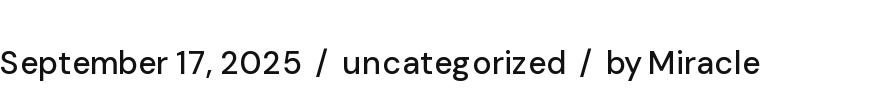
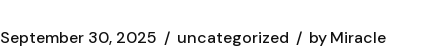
[0,42,760,84] September 17, 2025 uncategorized by Miracle -> [0,27,386,48] September 30, 2025 uncategorized by Miracle

